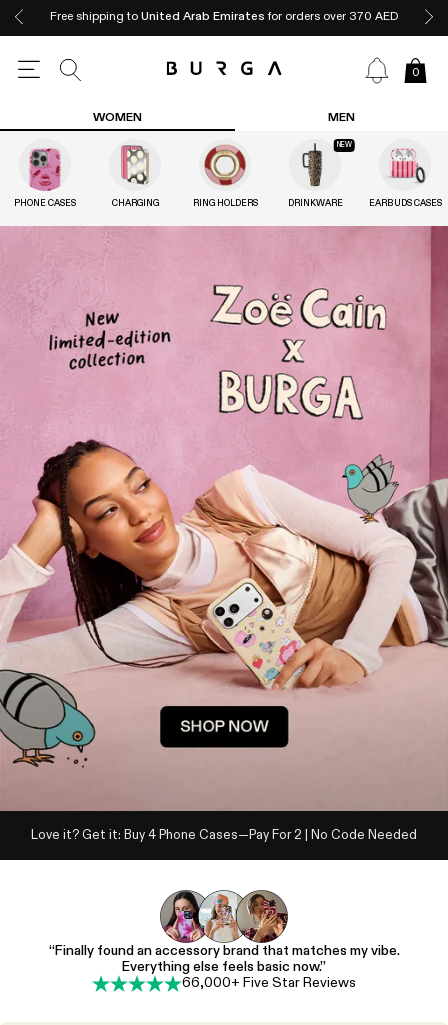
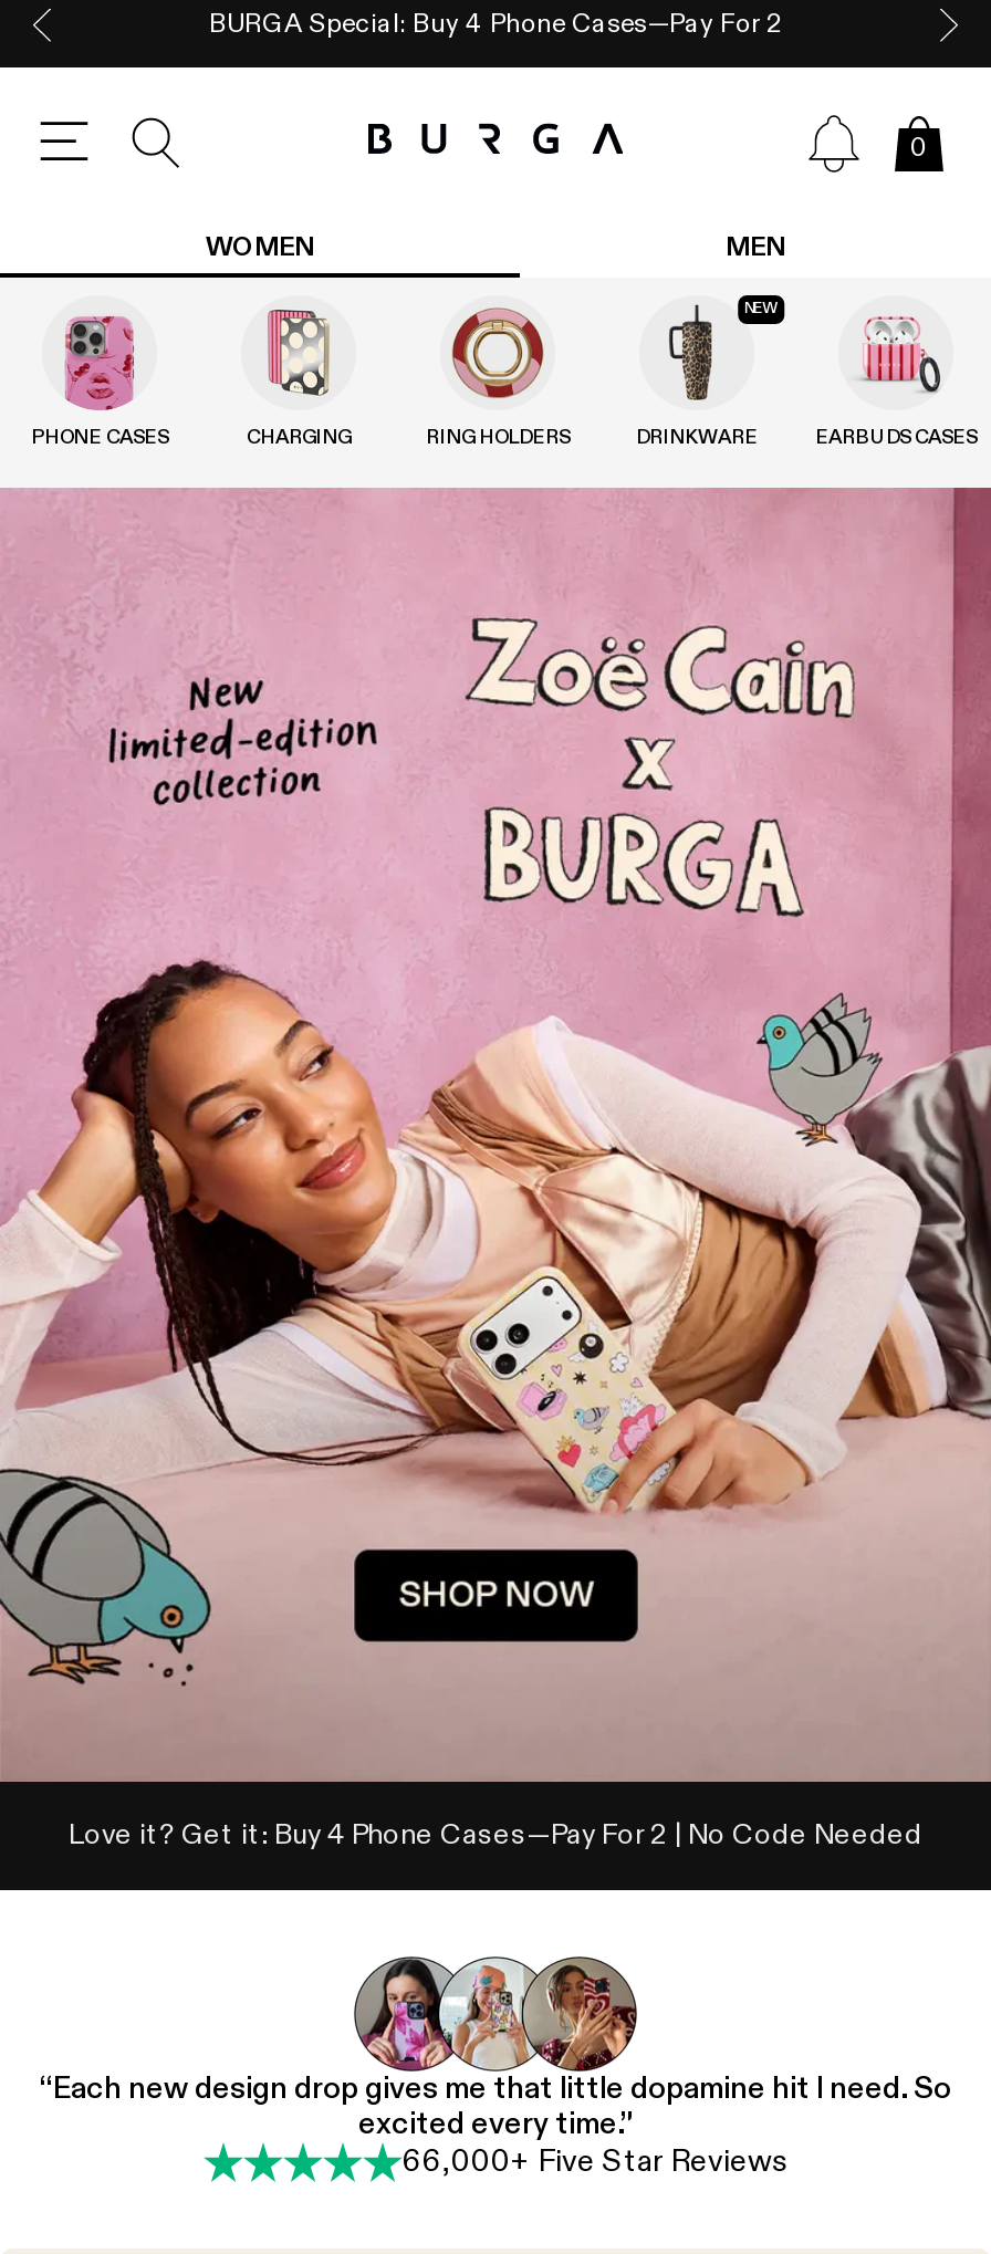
[49,10,398,22] Free shipping to United Arab Emirates for orders over 370 AED -> [209,11,782,38] BURGA Special: Buy 4 Phone Cases—Pay For 2
[48,944,399,974] “Finally found an accessory brand that matches my vibe. | Everything else feels basic now.” -> [40,2075,951,2141] “Each new design drop gives me that little dopamine hit I need. So | excited every time.”

